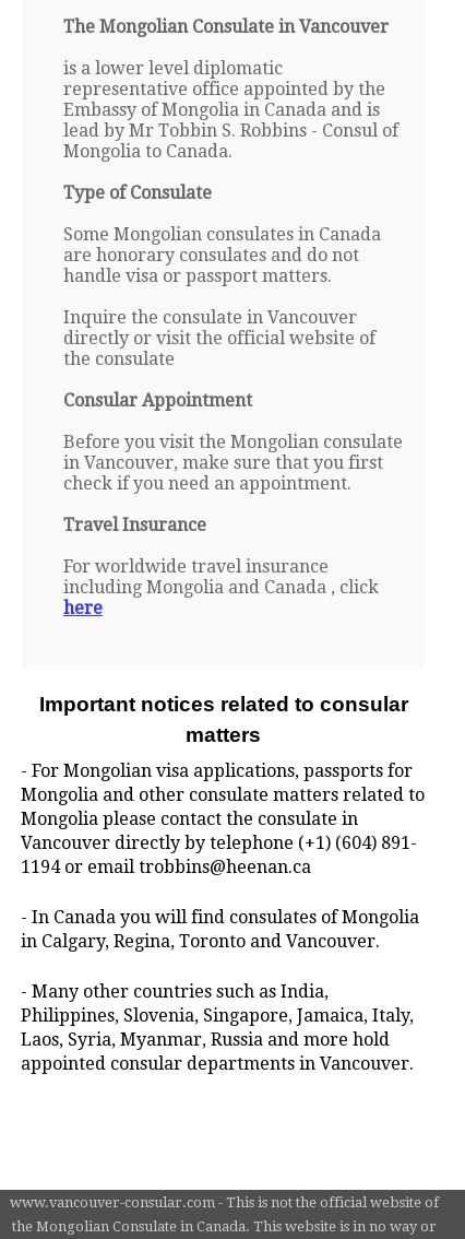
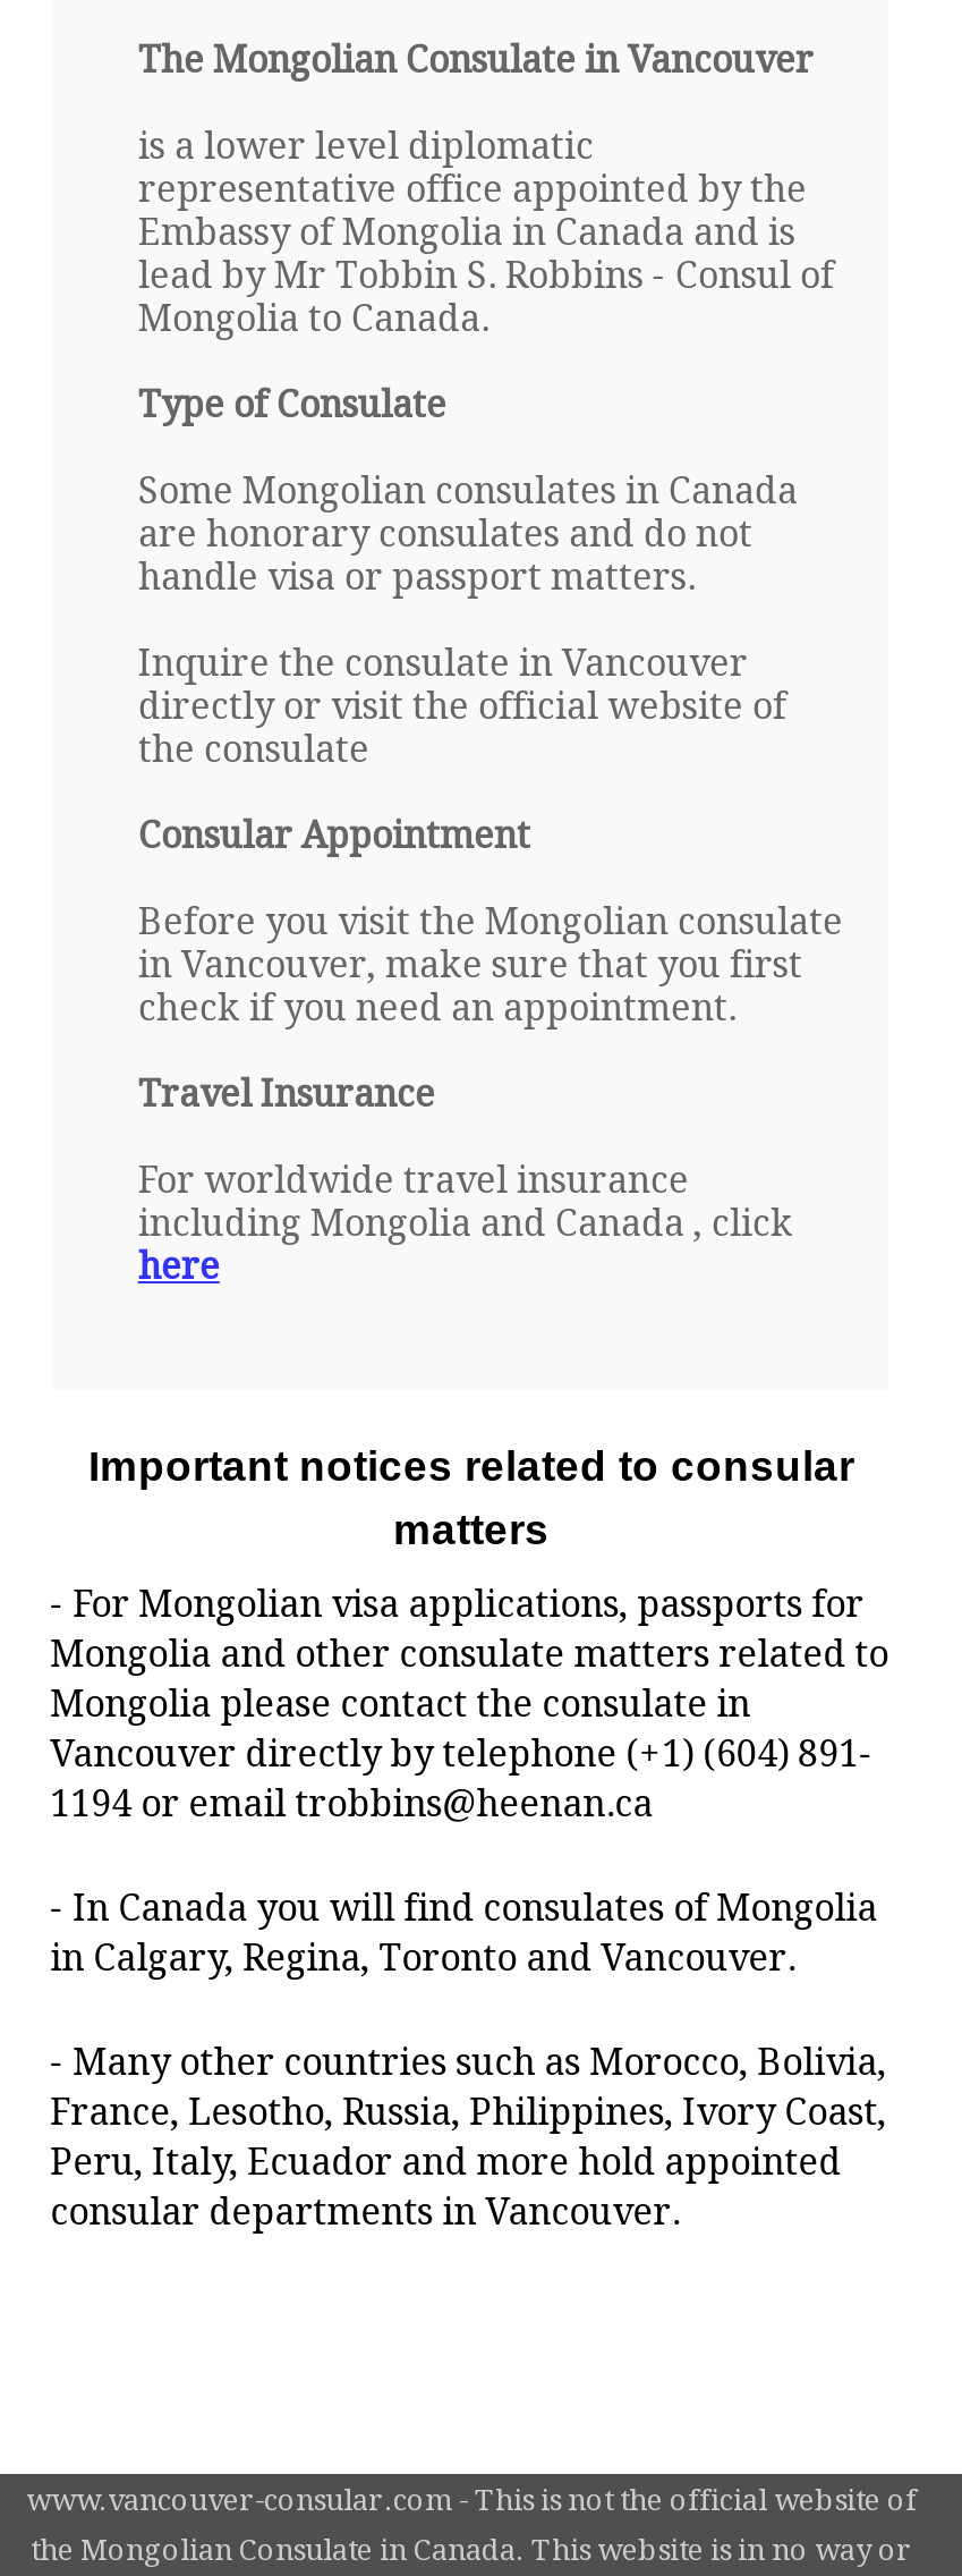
[21,982,414,1075] - Many other countries such as India, | Philippines, Slovenia, Singapore, Jamaica, Italy, | Laos, Syria, Myanmar, Russia and more hold | appointed consular departments in Vancouver. -> [50,2042,886,2235] - Many other countries such as Morocco, Bolivia, | France, Lesotho, Russia, Philippines, Ivory Coast, | Peru, Italy, Ecuador and more hold appointed | consular departments in Vancouver.

